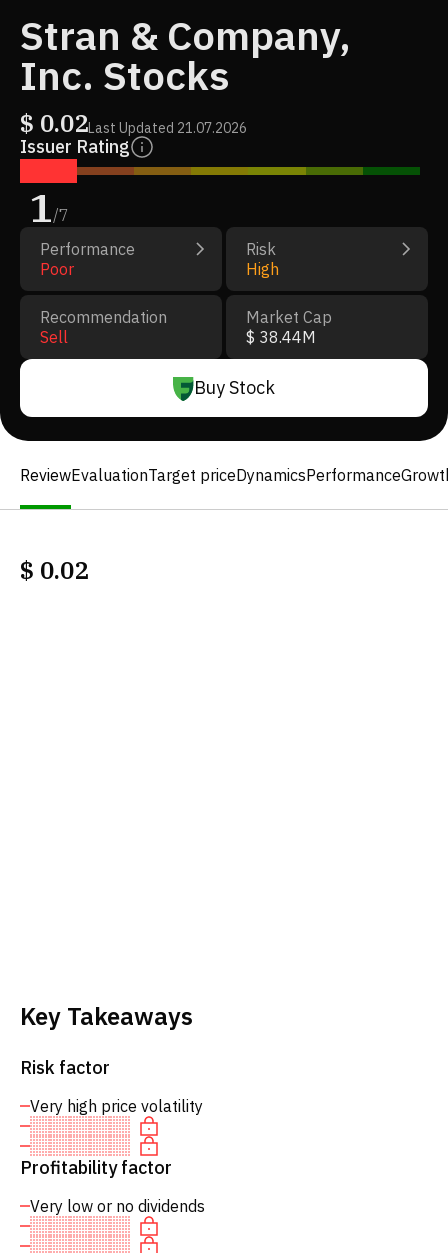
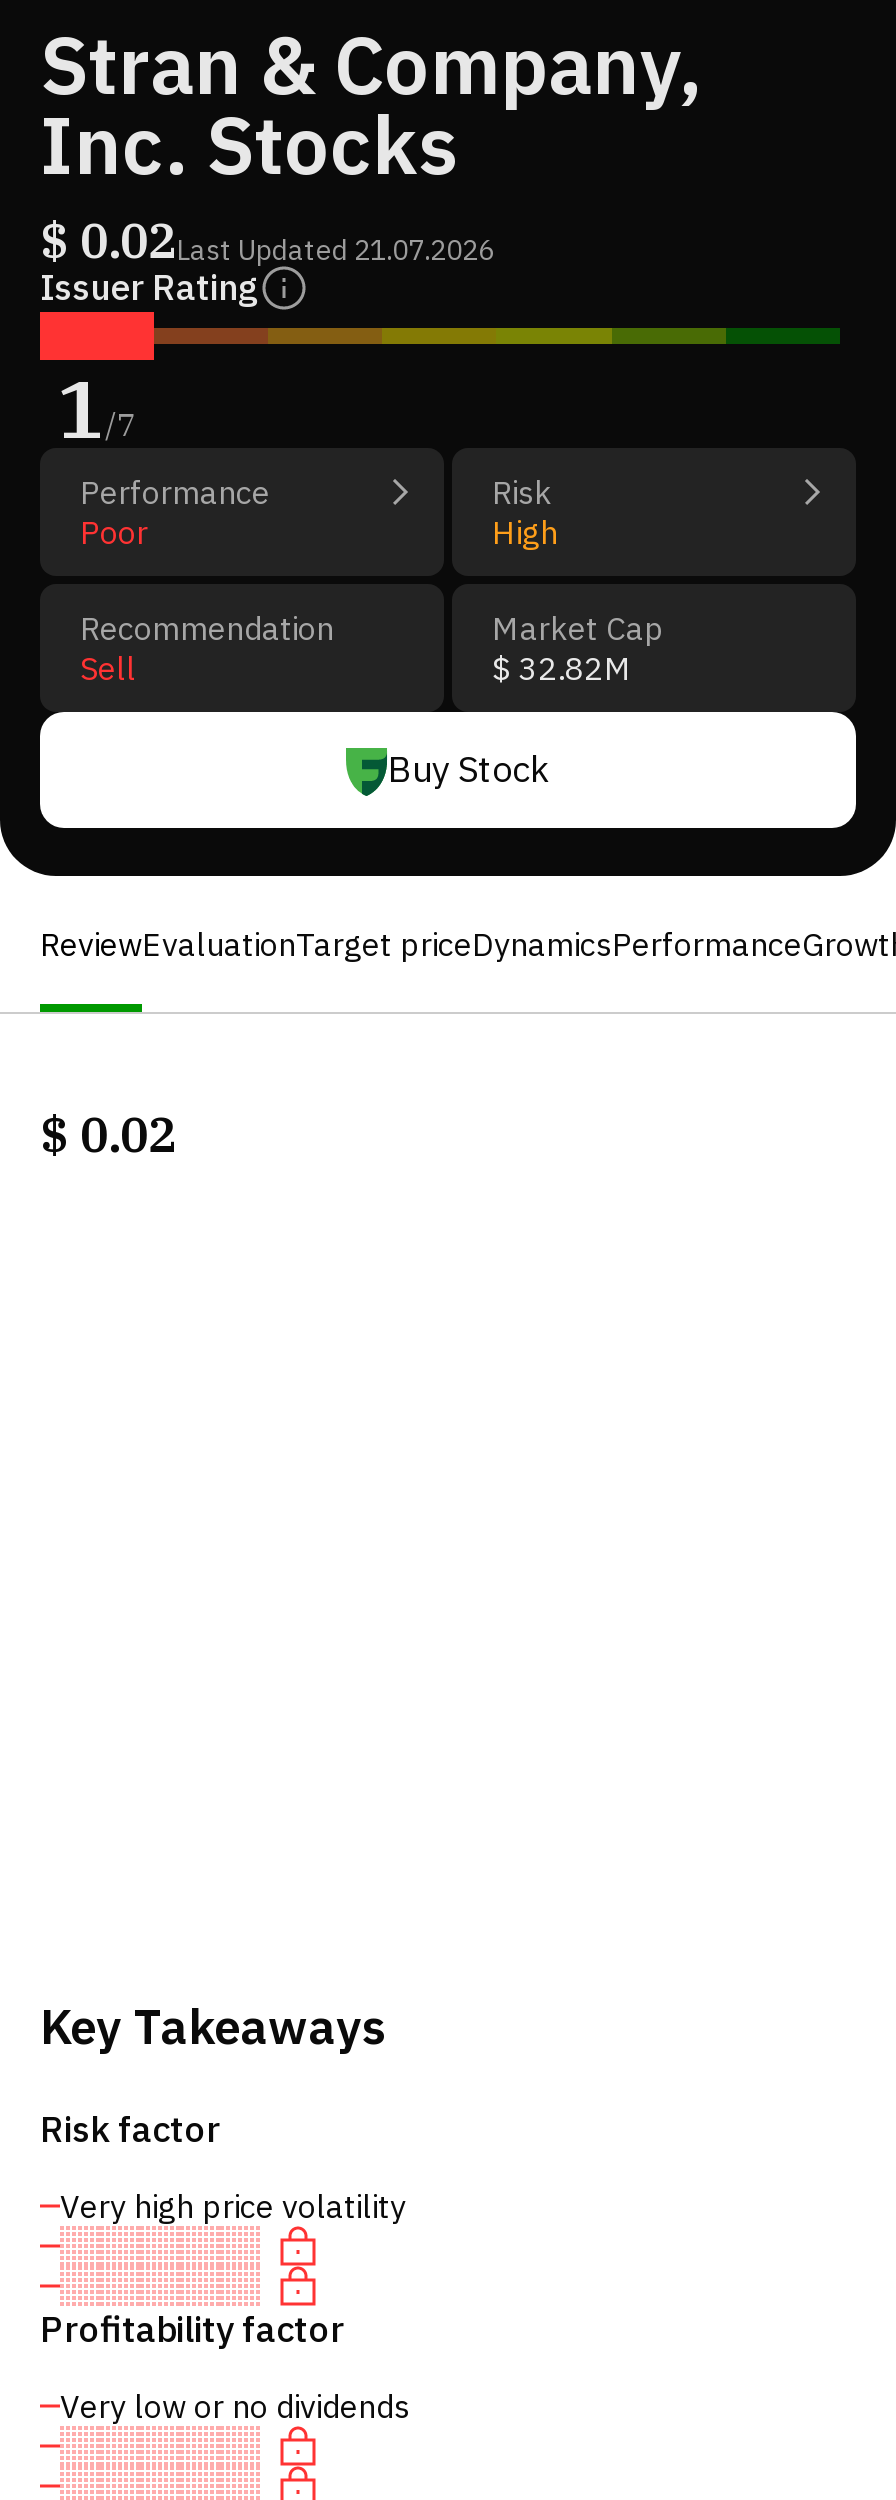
[246,327,316,347] $ 38.44M -> [492,648,632,688] $ 32.82M

